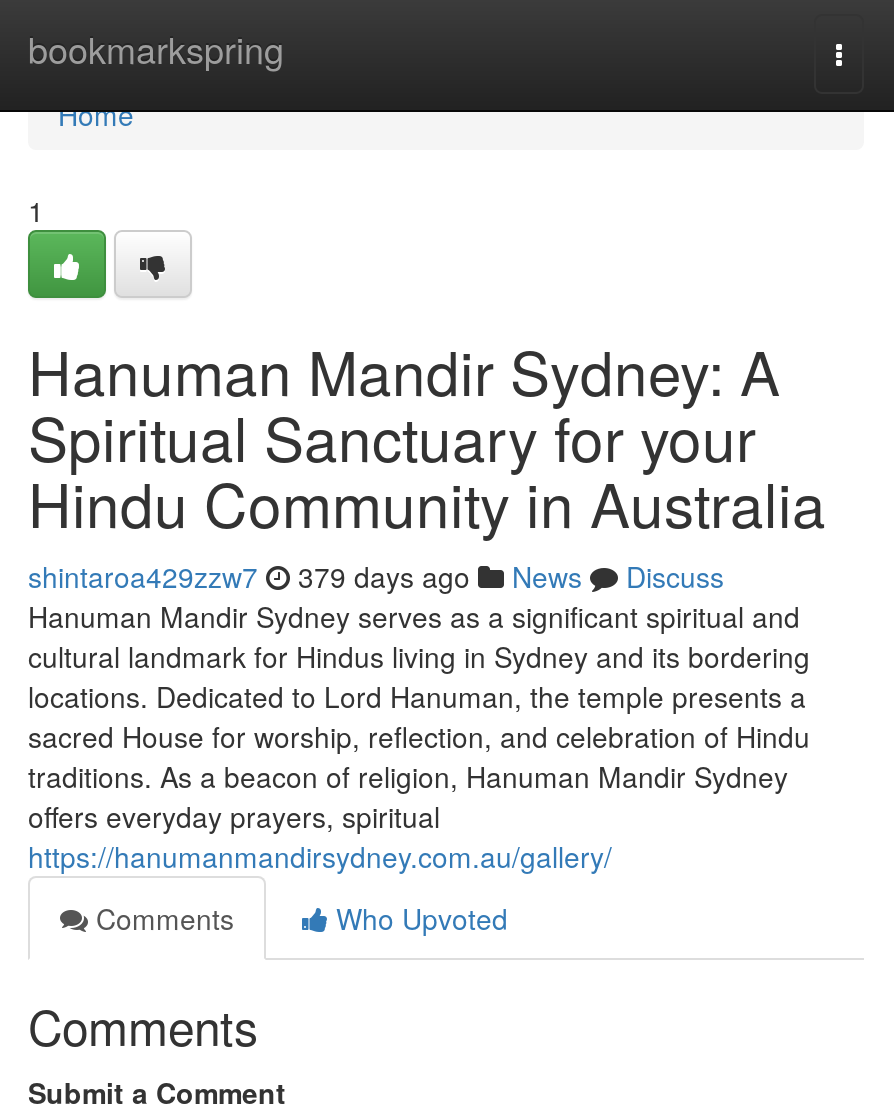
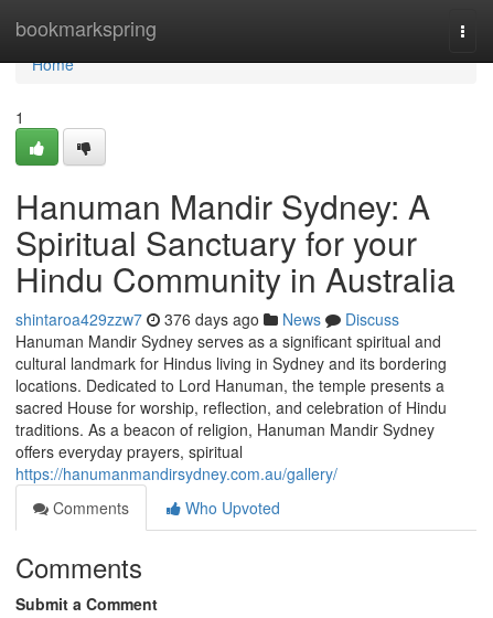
[28,556,724,596] shintaroa429zzw7 379 days ago News Discuss -> [15,308,399,330] shintaroa429zzw7 376 days ago News Discuss

